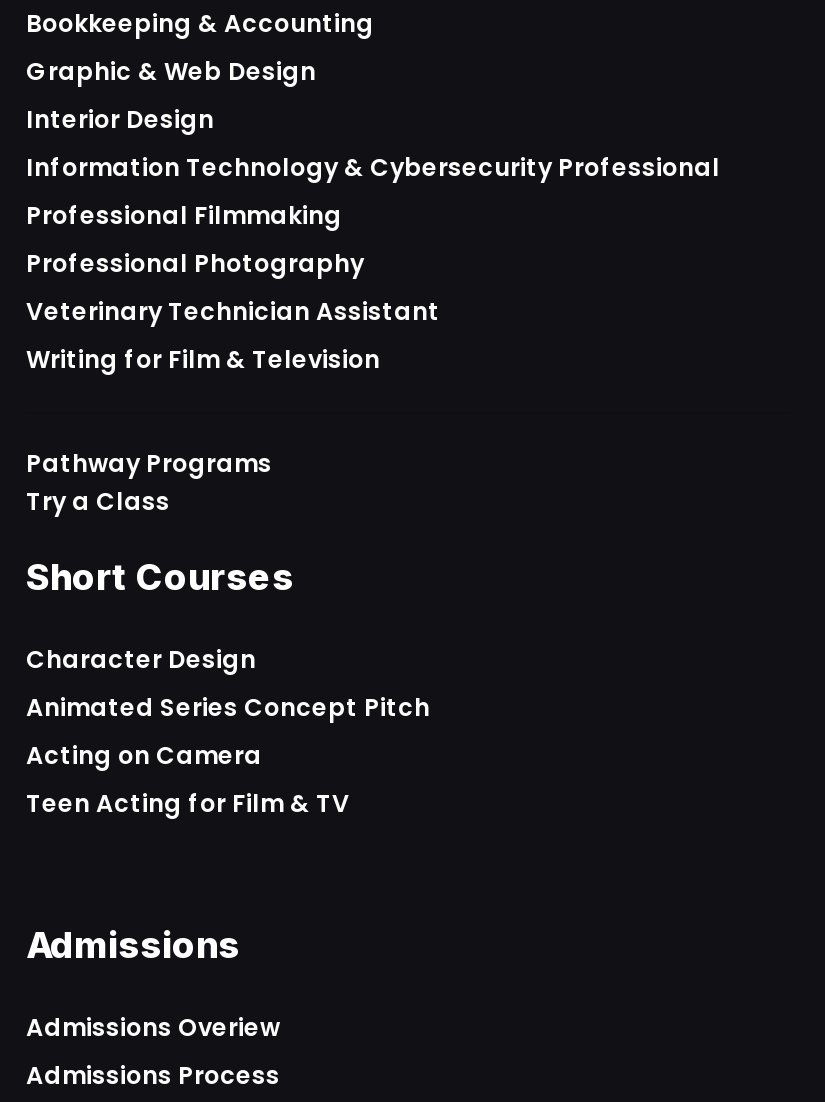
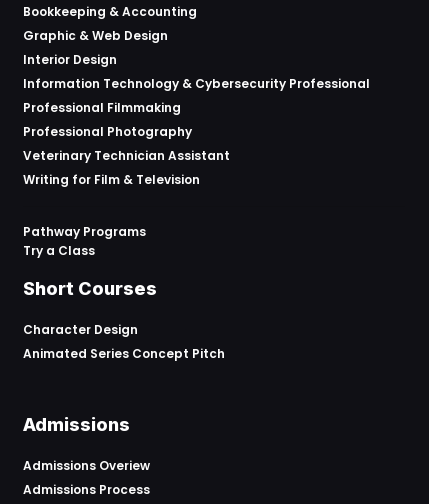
[26,739,350,821] Acting on Camera | Teen Acting for Film & TV -> none

